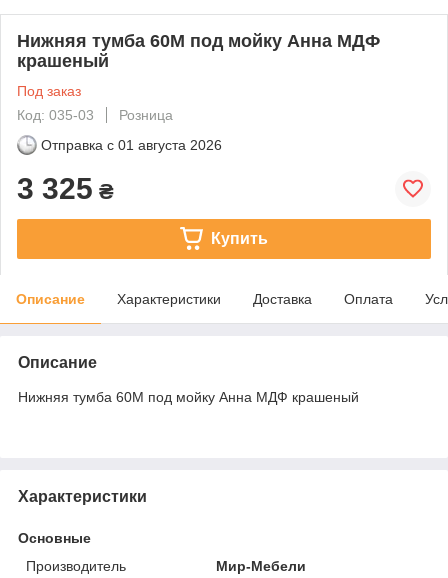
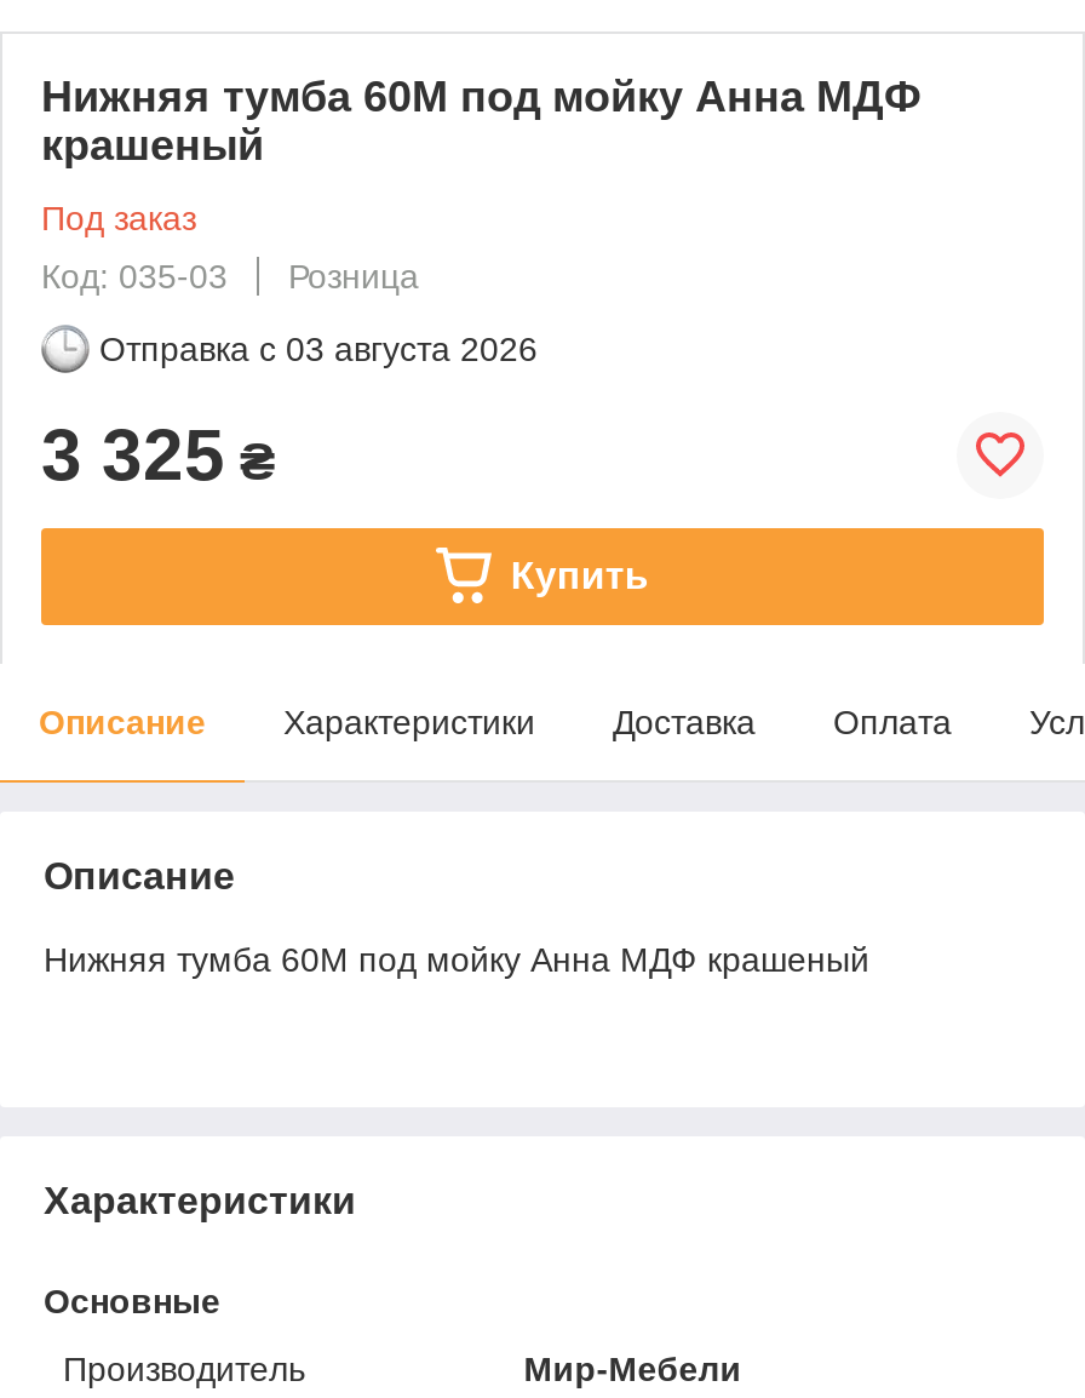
[41,137,222,153] Отправка с 01 августа 2026 -> [99,329,538,368] Отправка с 03 августа 2026

